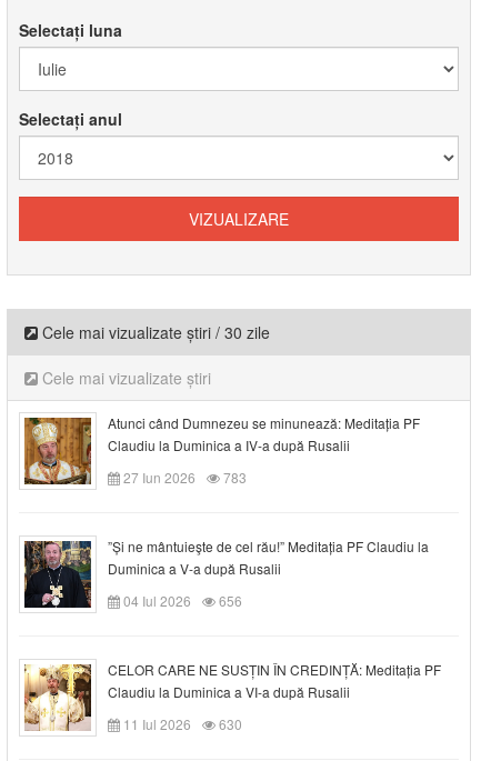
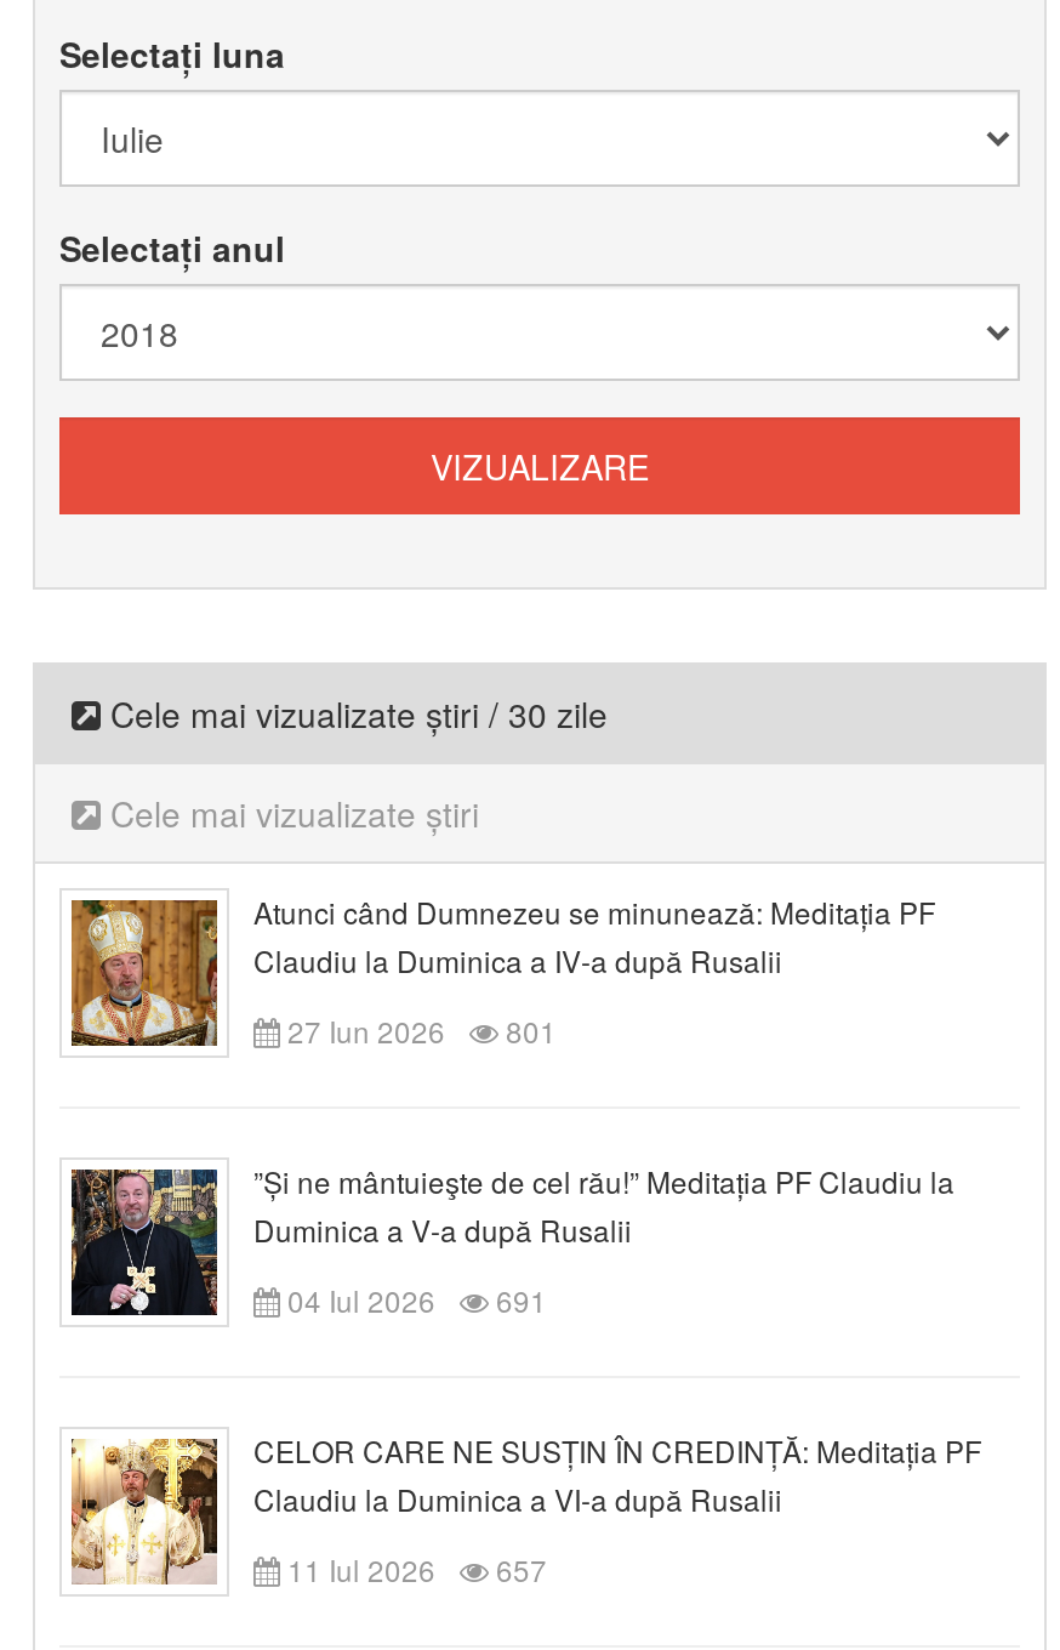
[120,467,247,486] 27 Iun 2026 783 -> [280,1009,557,1050] 27 Iun 2026 801
[120,591,242,610] 04 Iul 2026 656 -> [280,1278,547,1319] 04 Iul 2026 691
[120,714,242,733] 11 Iul 2026 630 -> [280,1547,547,1589] 11 Iul 2026 657

